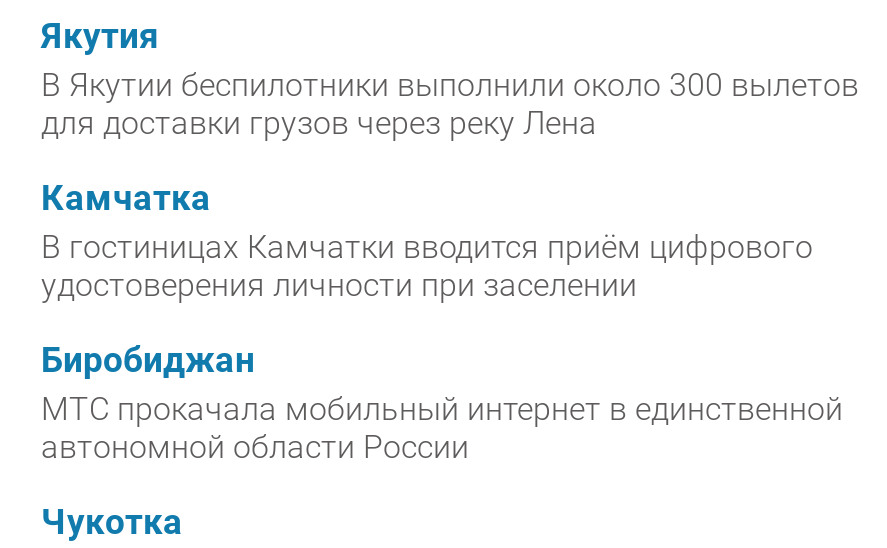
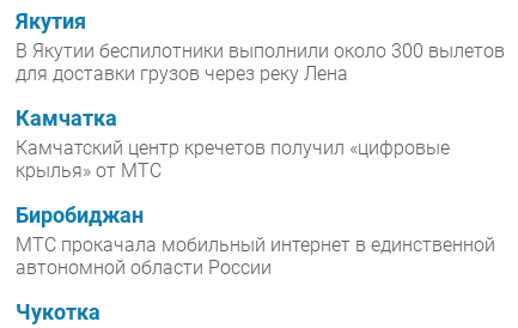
[41,229,813,305] В гостиницах Камчатки вводится приём цифрового | удостоверения личности при заселении -> [16,137,450,182] Камчатский центр кречетов получил «цифровые | крылья» от МТС

